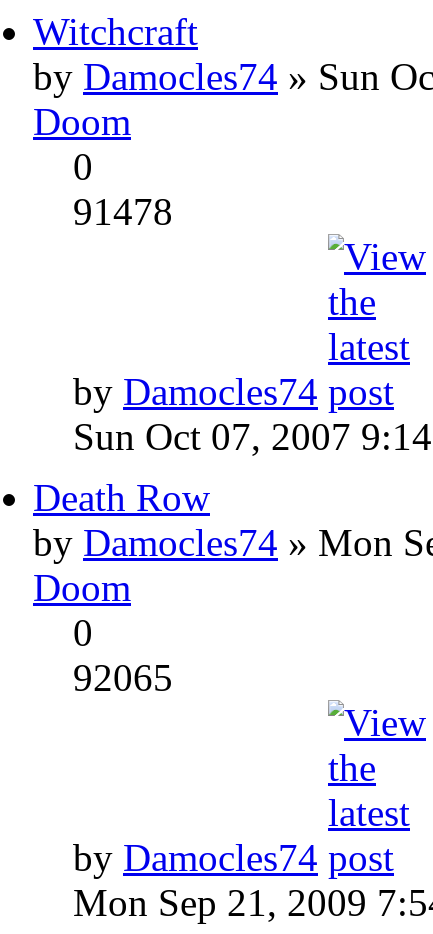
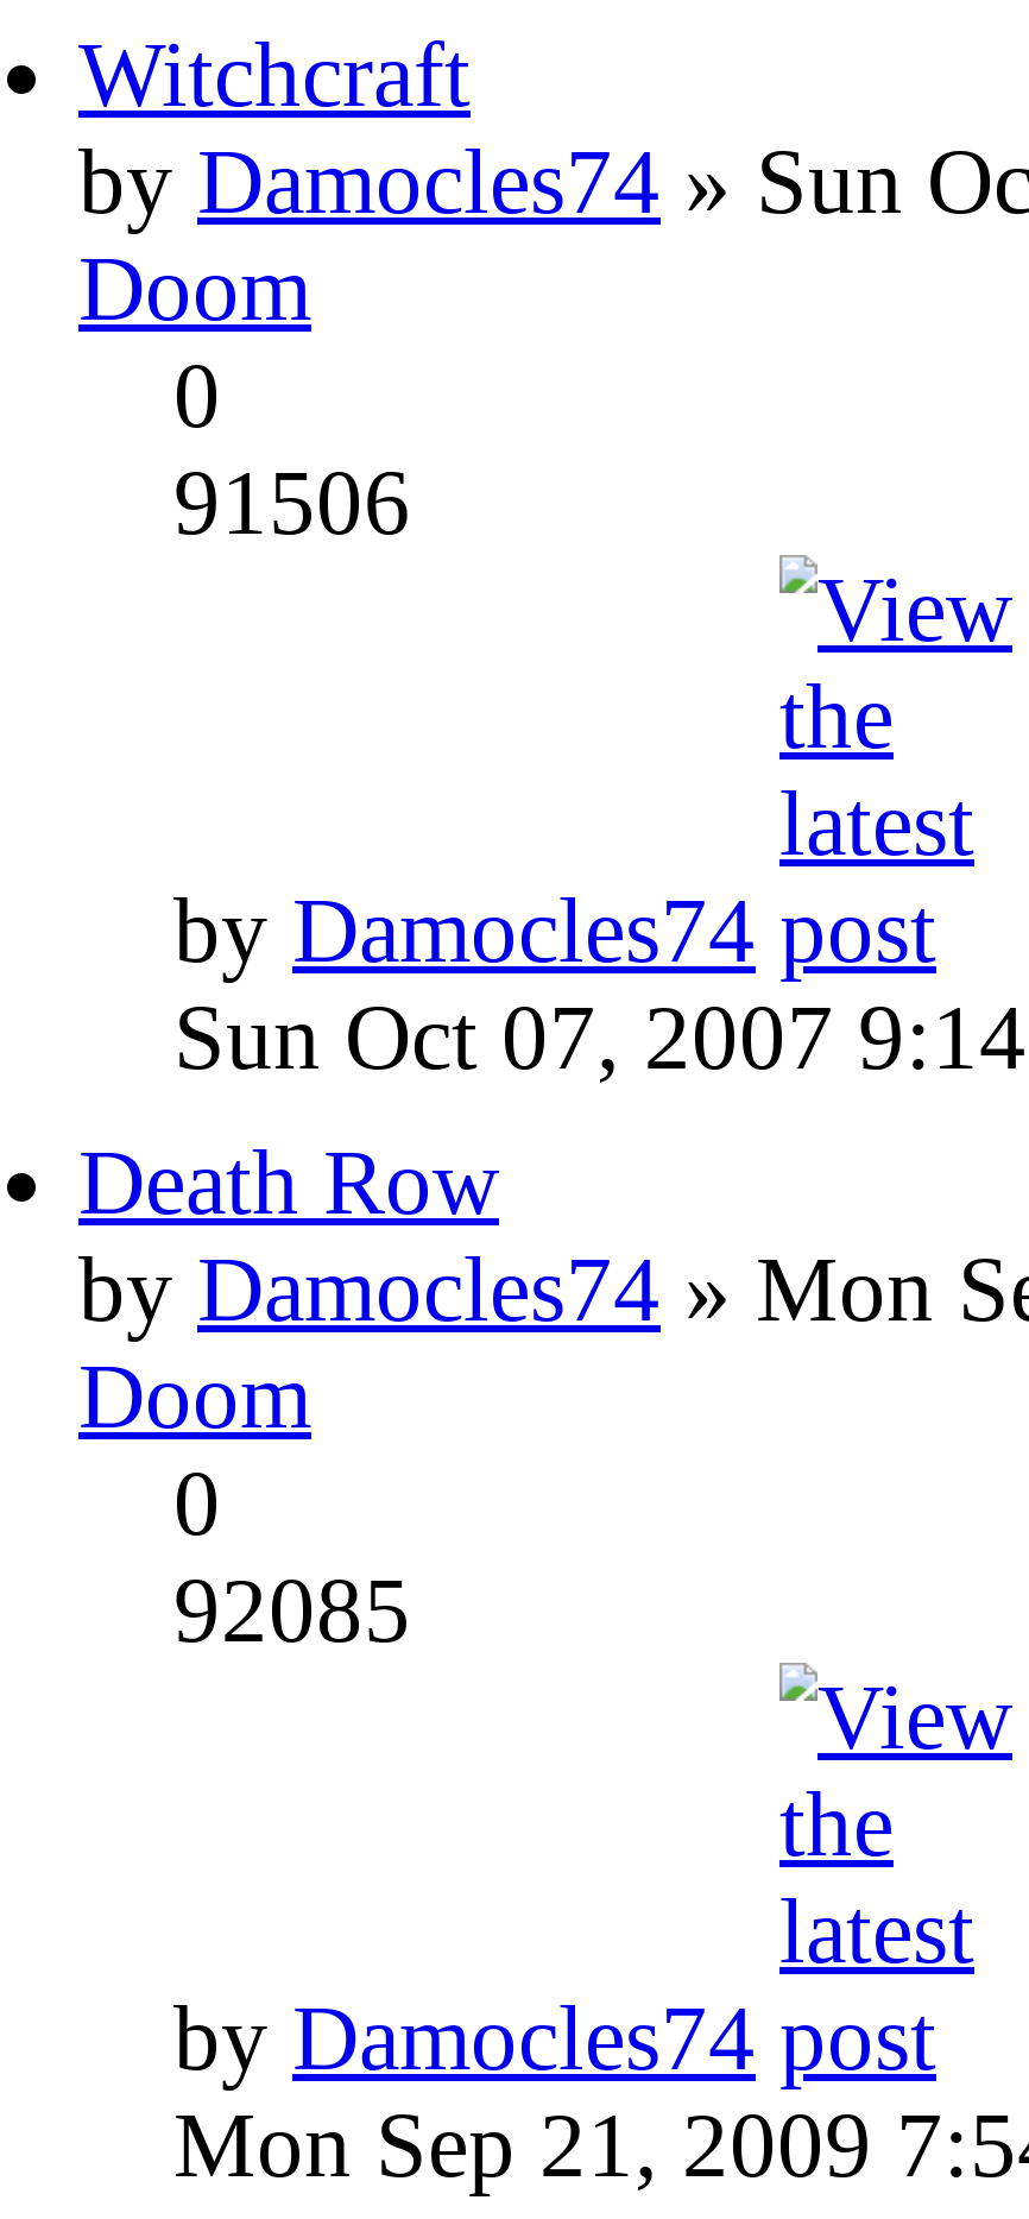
[73,190,173,233] 91478 -> [173,450,411,552] 91506
[73,656,173,699] 92065 -> [173,1558,411,1660] 92085

